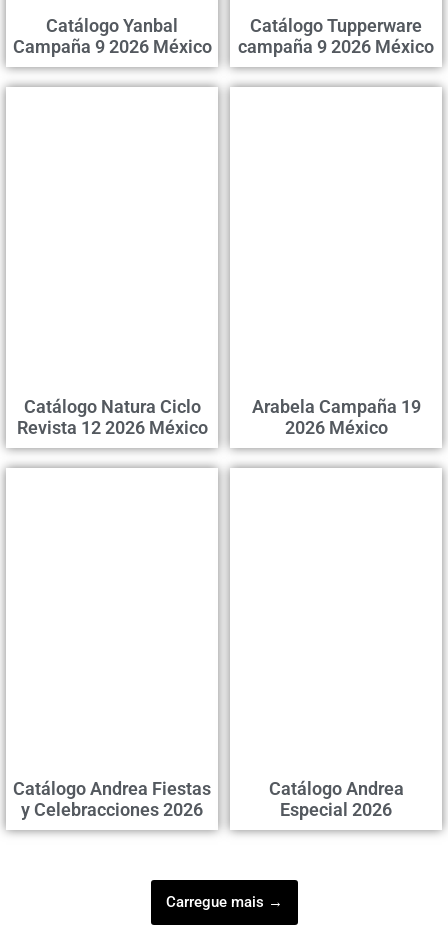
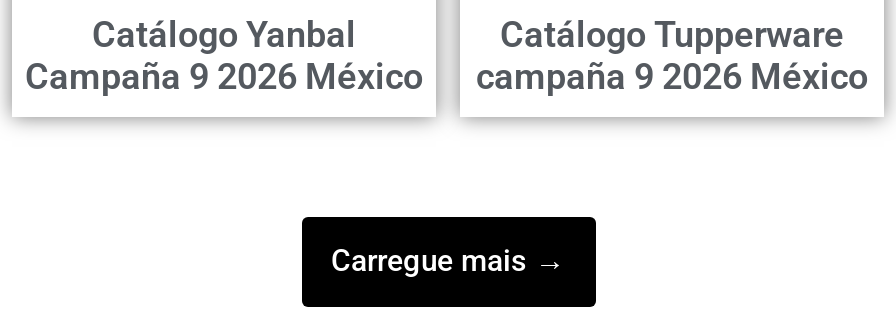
[16,396,207,438] Catálogo Natura Ciclo | Revista 12 2026 México -> none
[251,396,420,438] Arabela Campaña 19 | 2026 México -> none
[13,778,211,820] Catálogo Andrea Fiestas | y Celebracciones 2026 -> none
[268,778,403,820] Catálogo Andrea | Especial 2026 -> none

